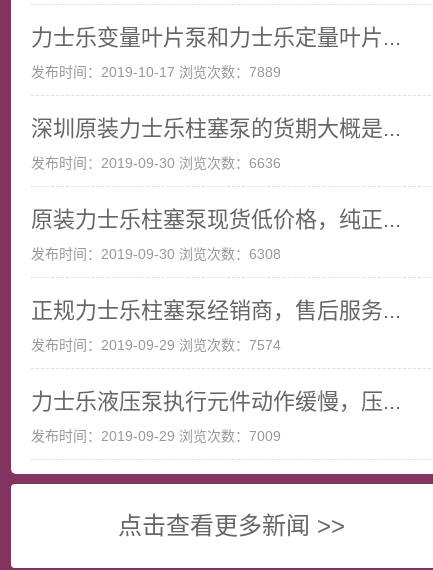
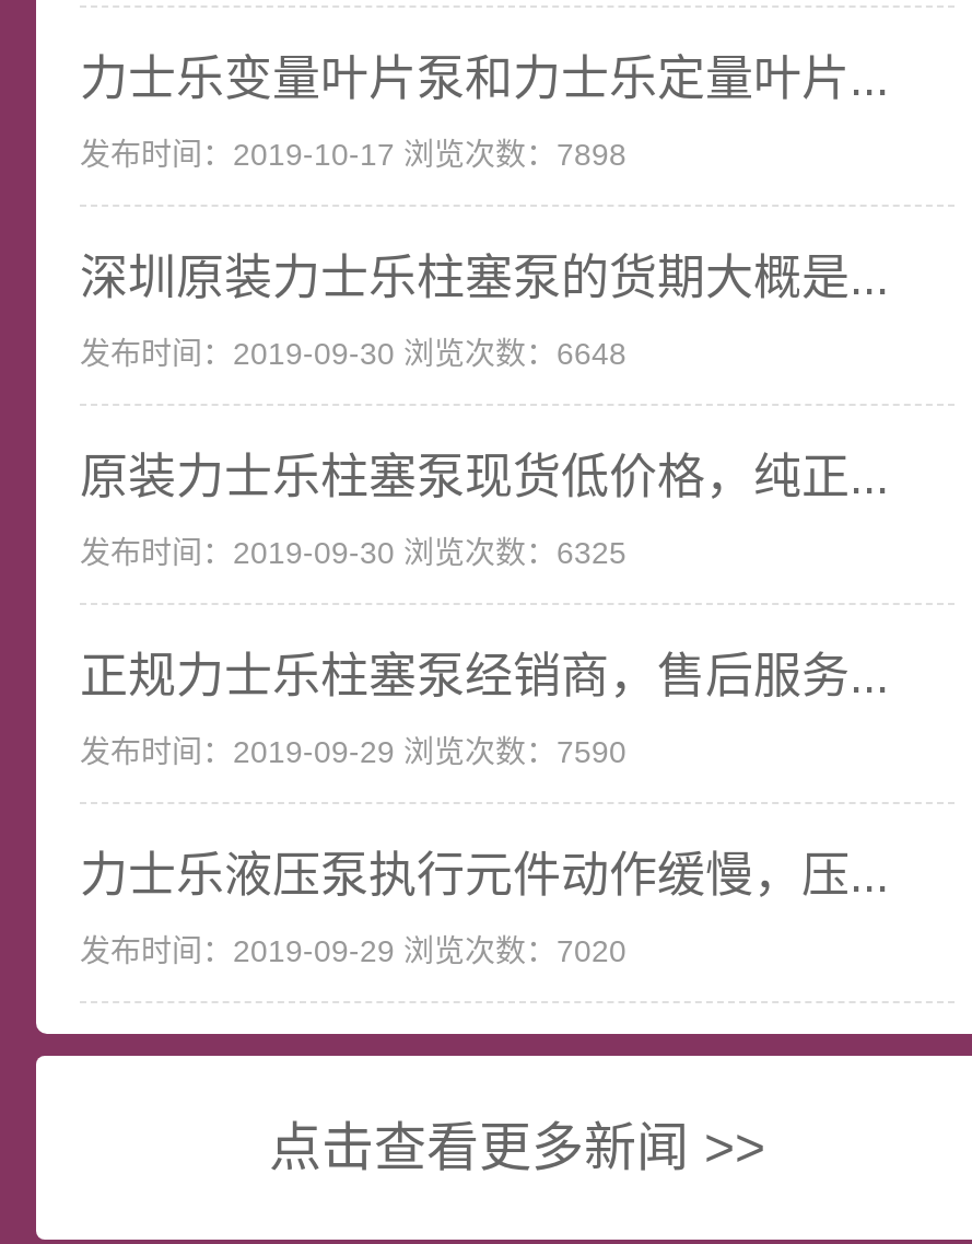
[31,64,281,80] 发布时间：2019-10-17 浏览次数：7889 -> [80,137,626,172] 发布时间：2019-10-17 浏览次数：7898
[31,155,281,171] 发布时间：2019-09-30 浏览次数：6636 -> [80,336,626,371] 发布时间：2019-09-30 浏览次数：6648
[31,246,281,262] 发布时间：2019-09-30 浏览次数：6308 -> [80,535,626,570] 发布时间：2019-09-30 浏览次数：6325
[31,337,281,353] 发布时间：2019-09-29 浏览次数：7574 -> [80,734,626,769] 发布时间：2019-09-29 浏览次数：7590
[31,428,281,444] 发布时间：2019-09-29 浏览次数：7009 -> [80,933,626,968] 发布时间：2019-09-29 浏览次数：7020

